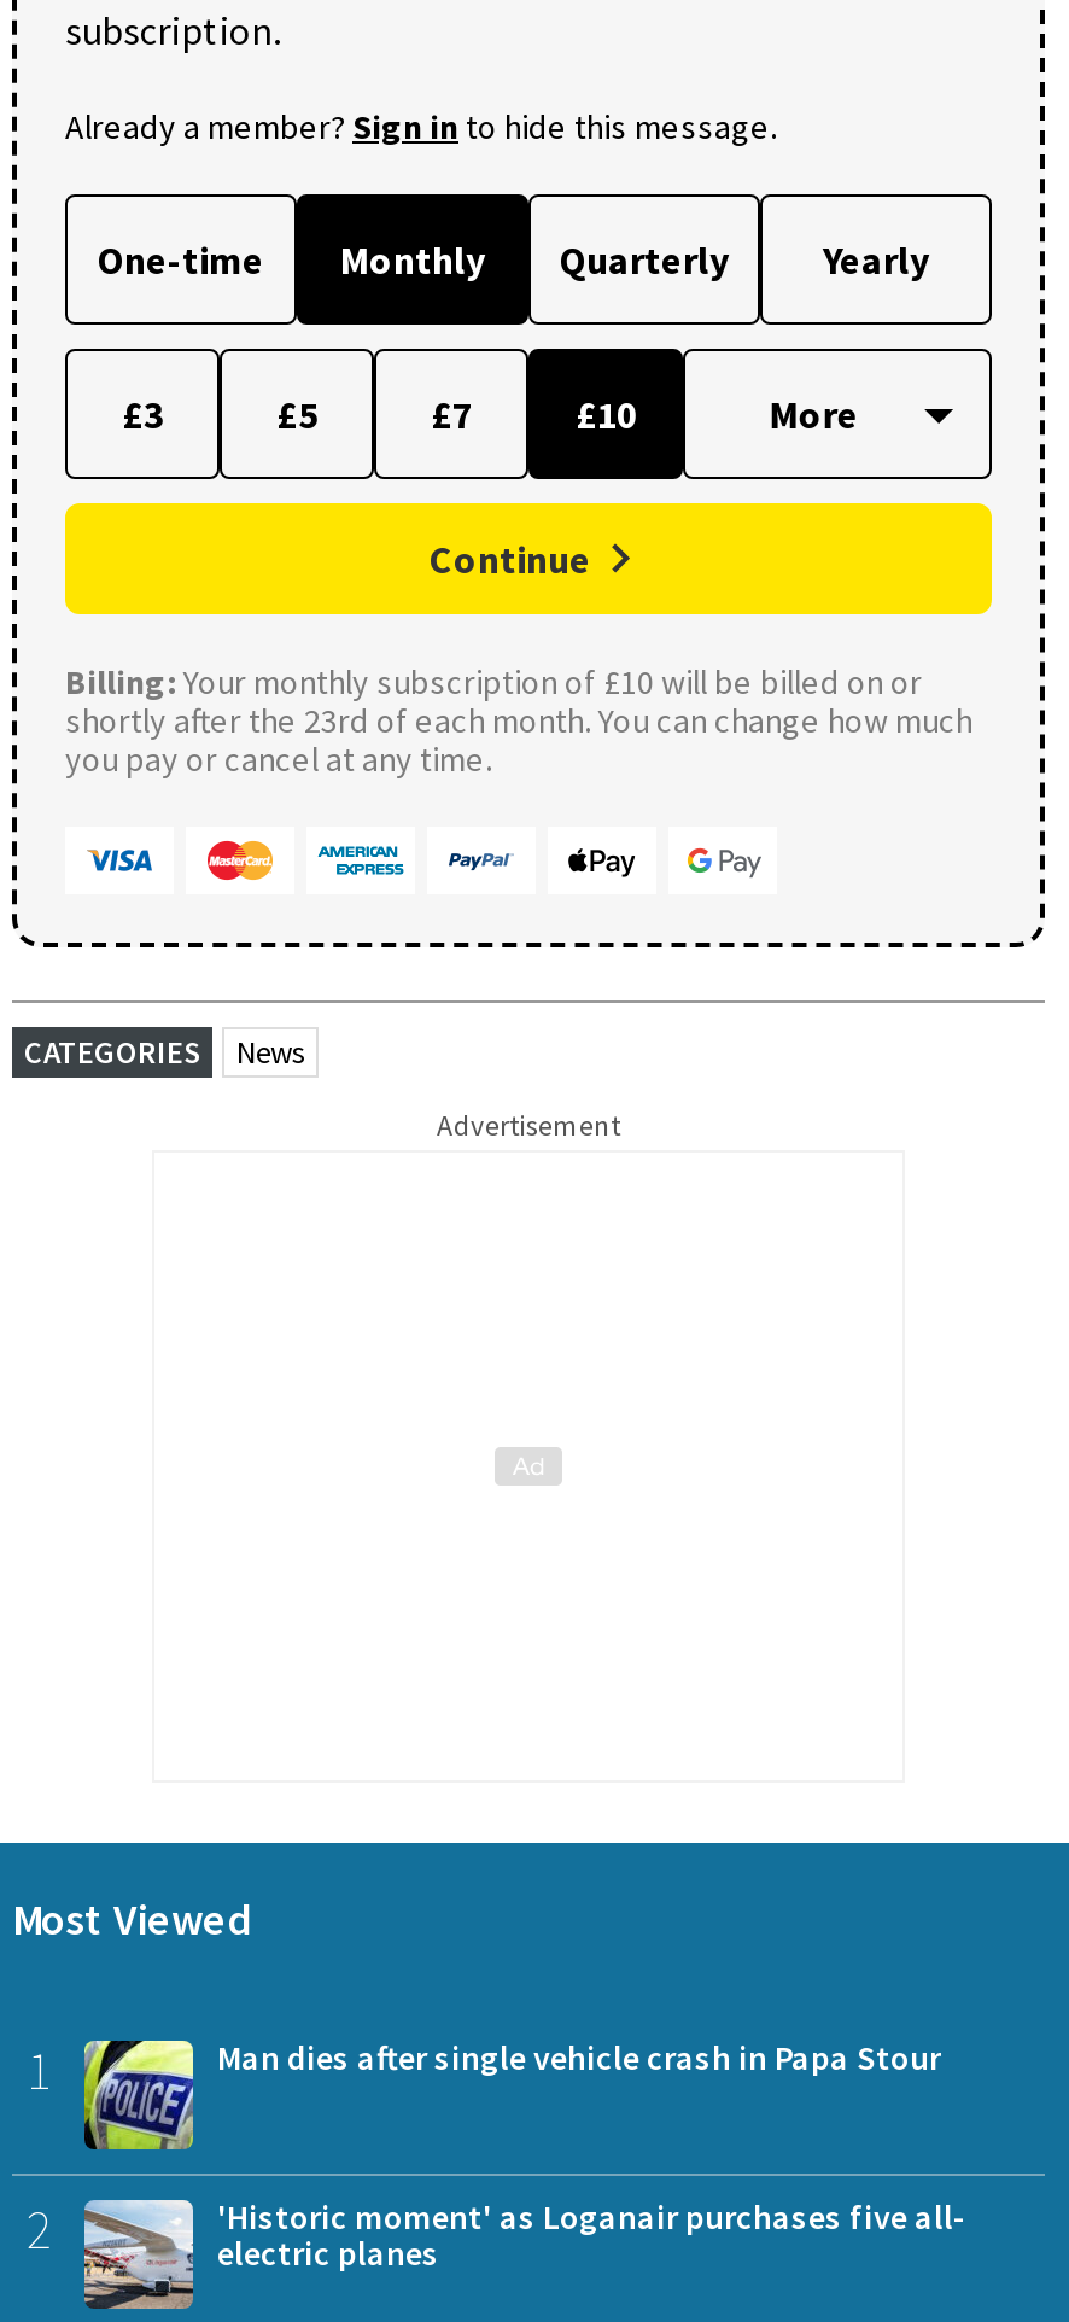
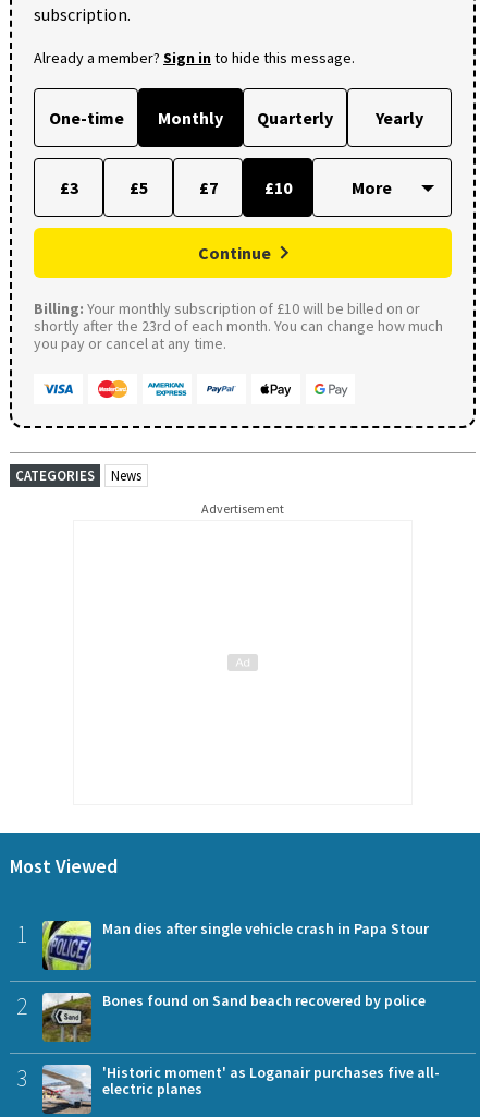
none -> [16,991,426,1093] [image] | Bones found on Sand beach recovered by police | 3

